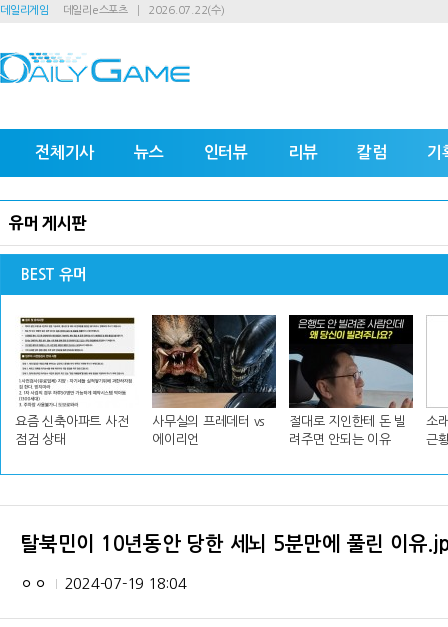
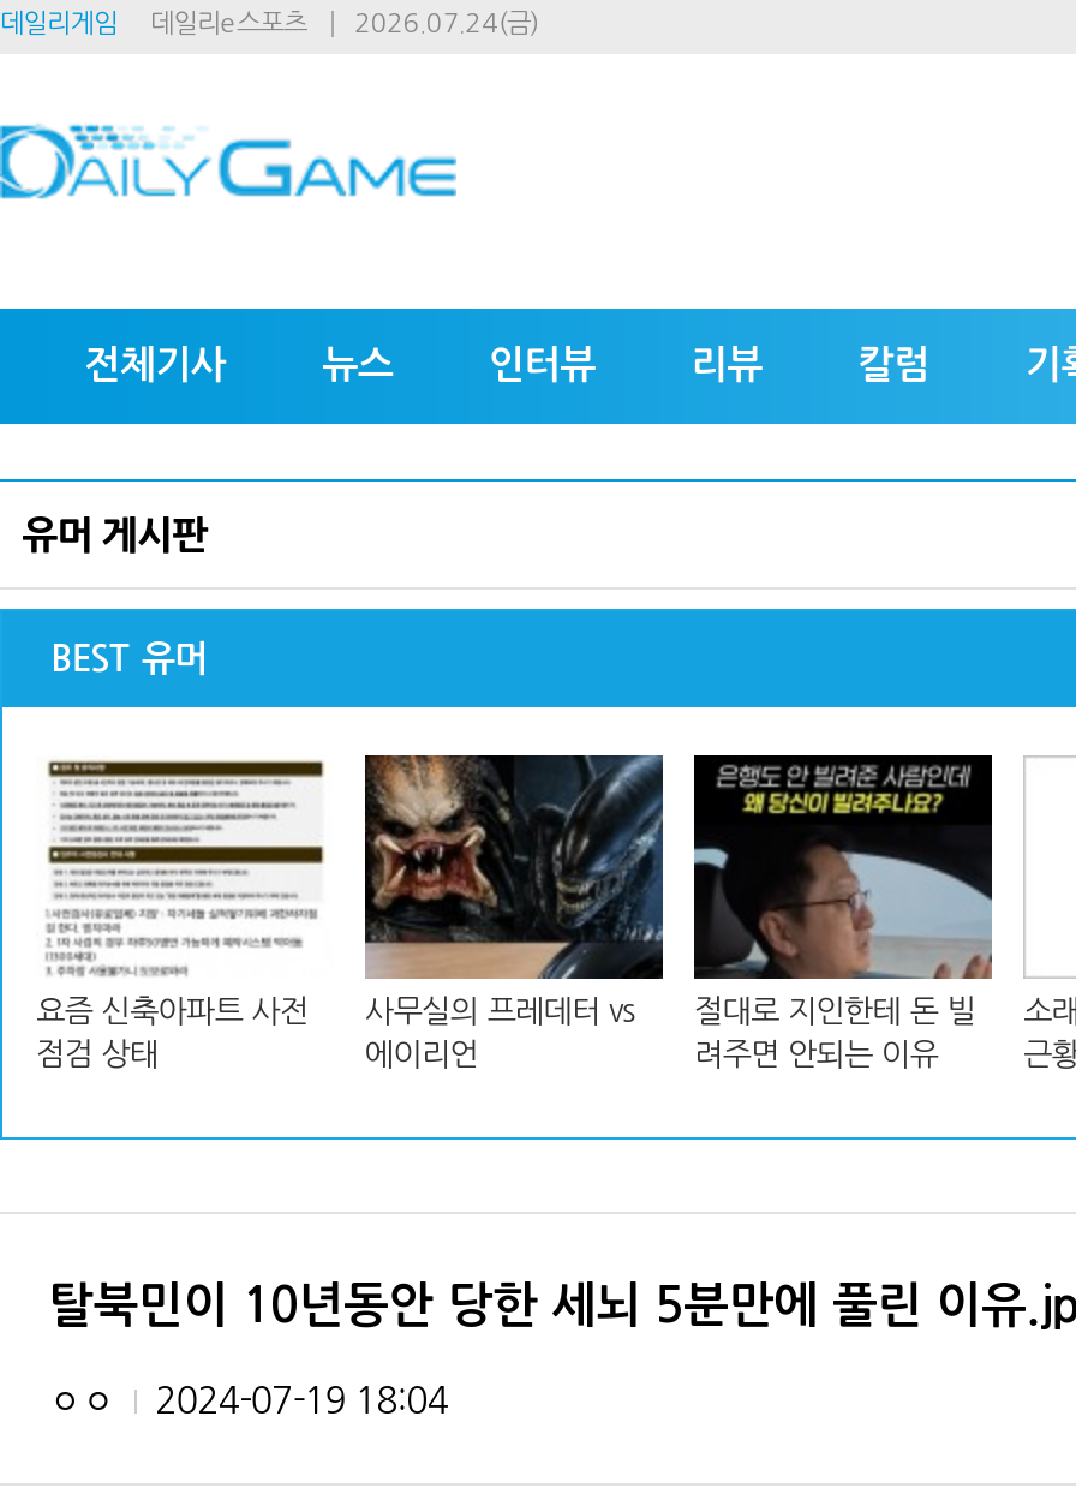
[0,5,224,16] 데일리게임 데일리e스포츠 2026.07.22(수) -> [0,11,539,37] 데일리게임 데일리e스포츠 2026.07.24(금)

